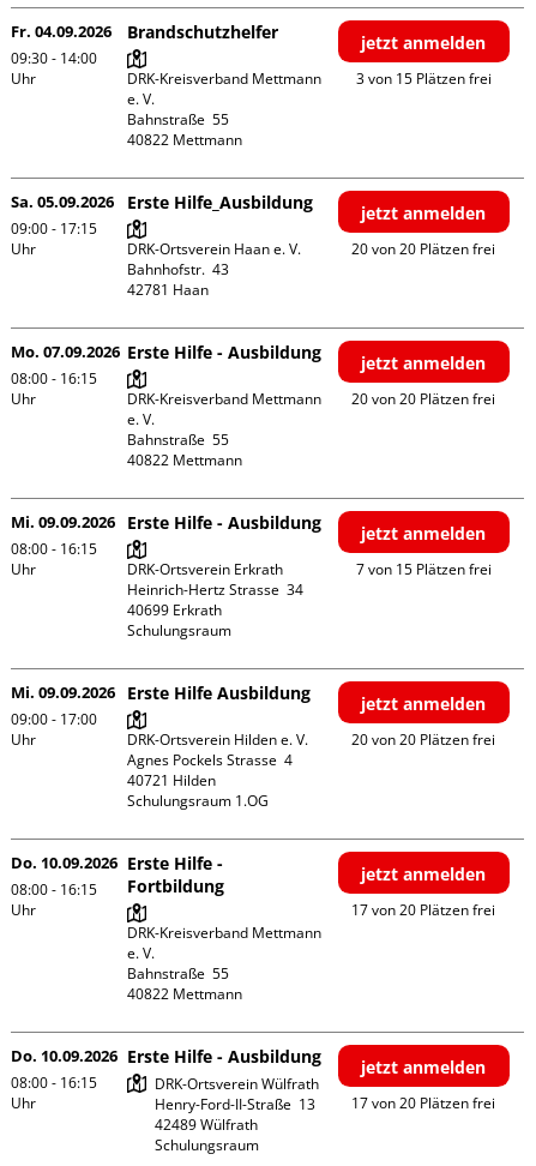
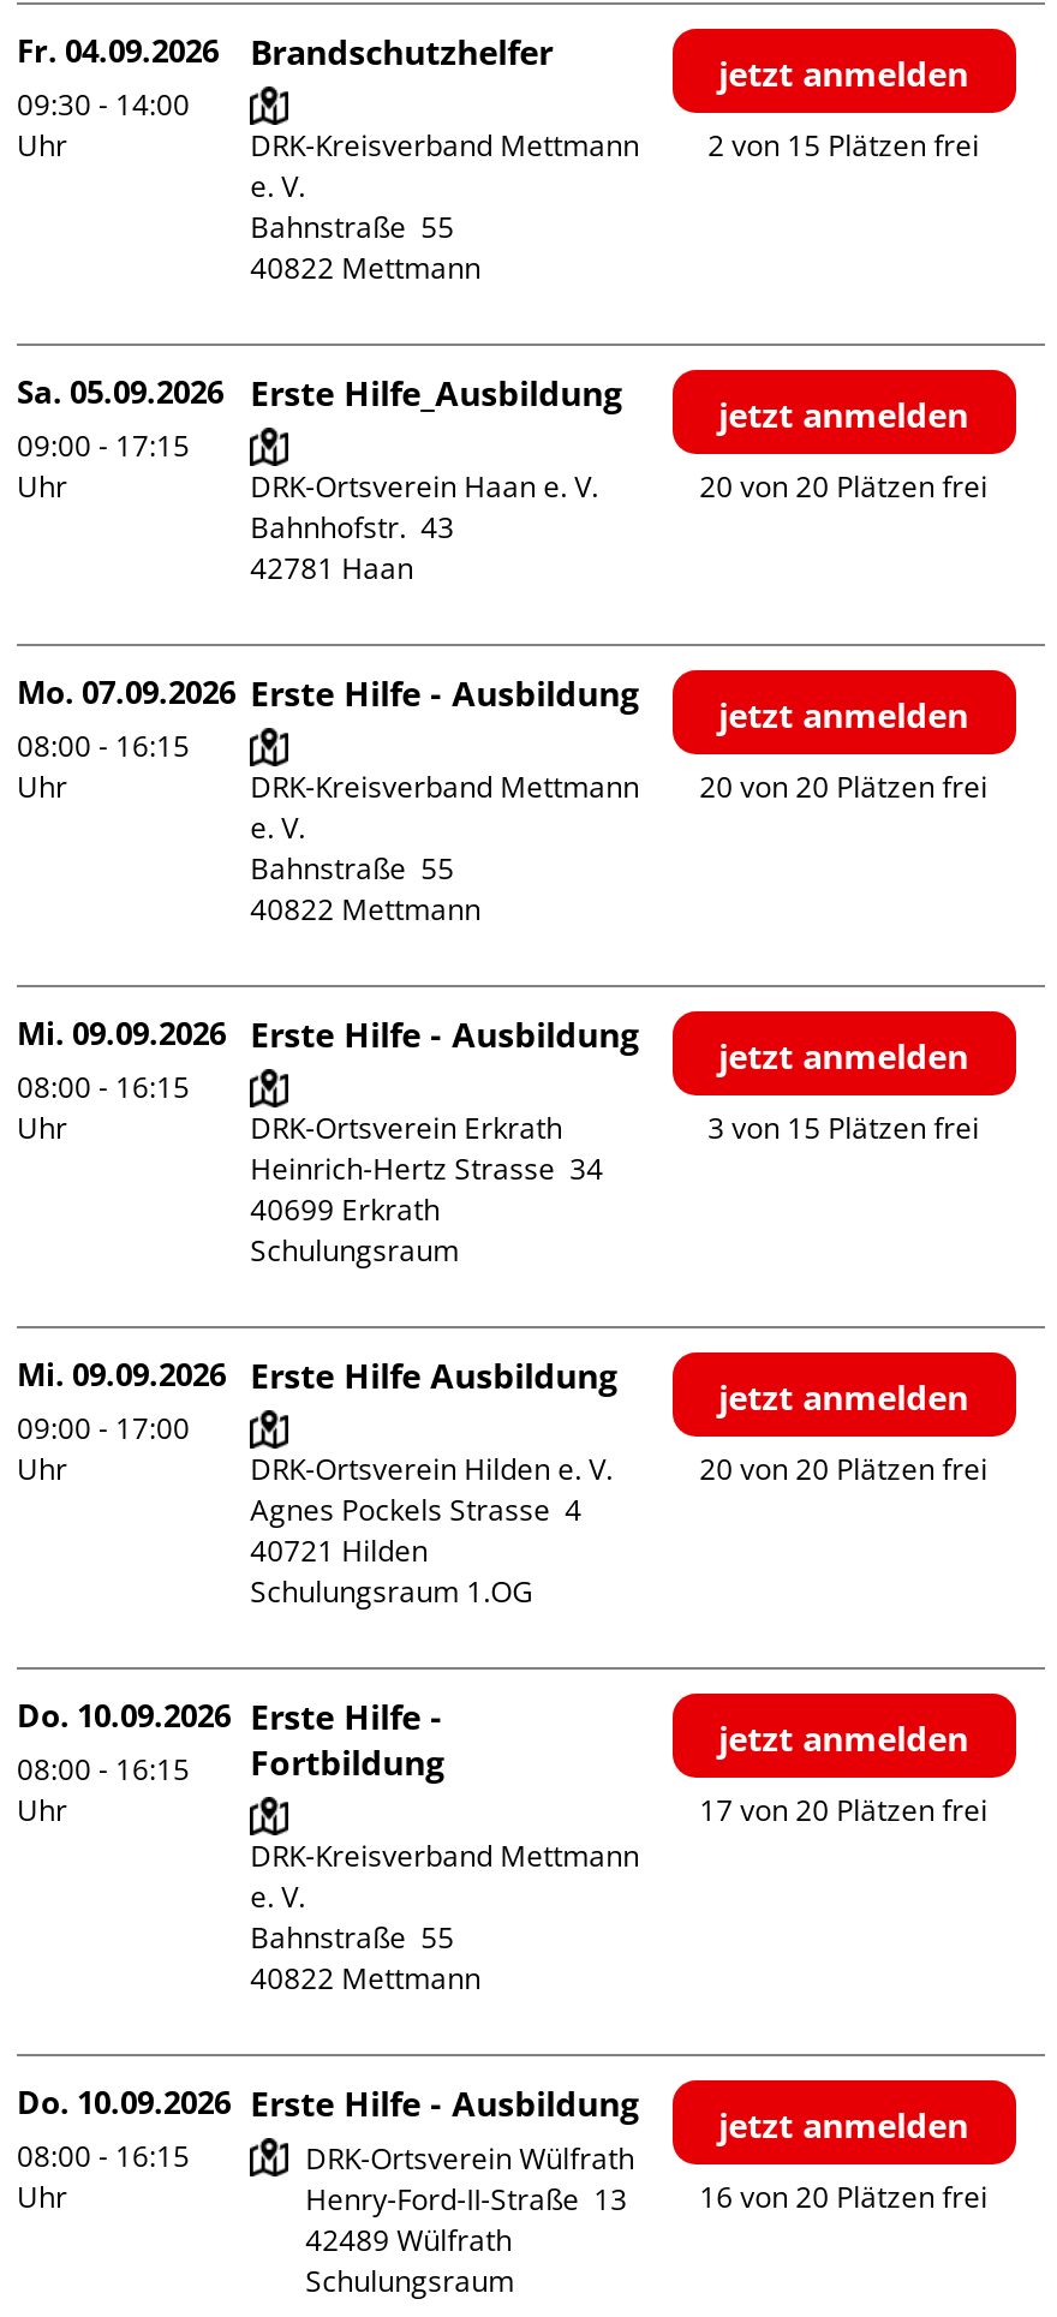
moved [356,68,491,89] -> [708,1108,979,1149]: 3 von 15 Plätzen frei
none -> [708,125,979,166] 2 von 15 Plätzen frei
[356,559,491,580] 7 von 15 Plätzen frei -> none
[351,1093,495,1113] 17 von 20 Plätzen frei -> [699,2177,988,2218] 16 von 20 Plätzen frei

